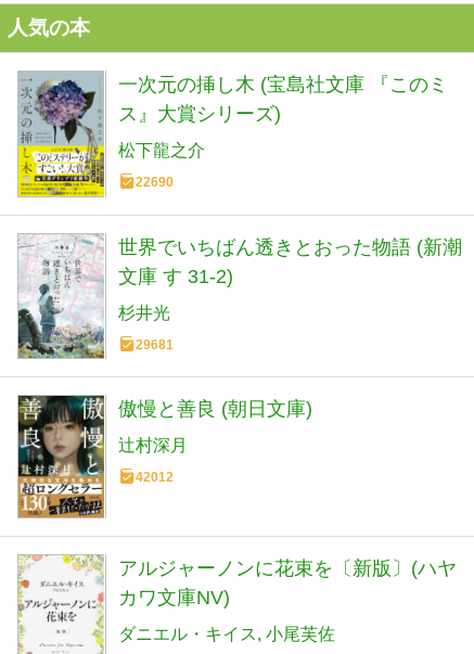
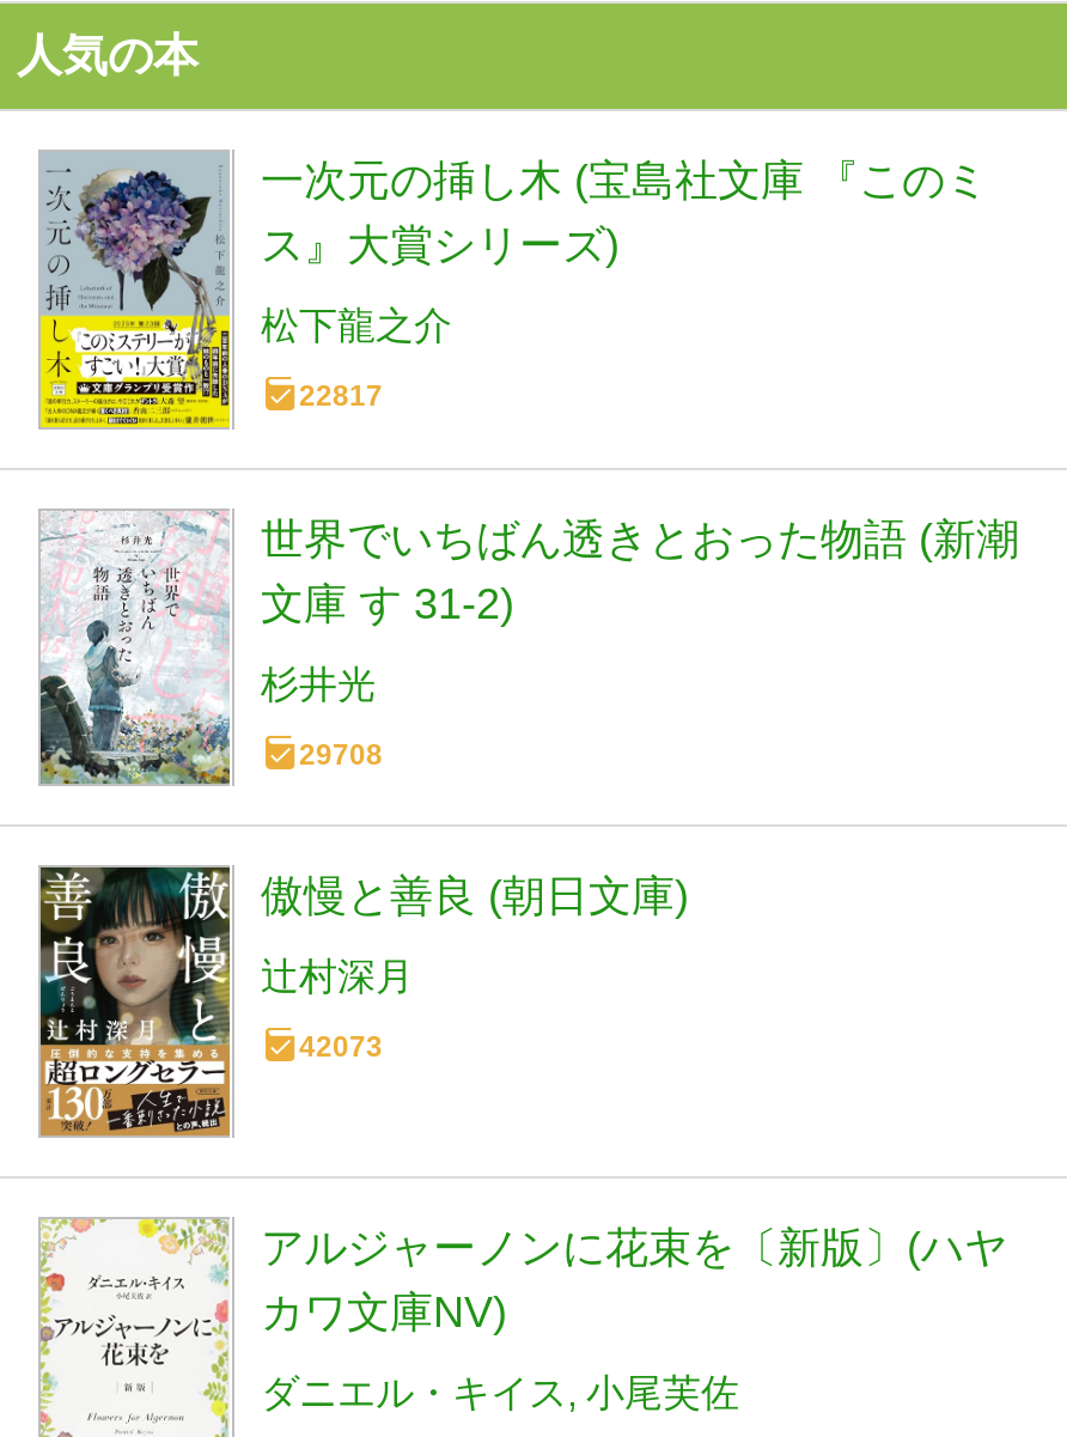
[136,174,174,189] 22690 -> [299,378,383,412] 22817
[136,337,174,352] 29681 -> [299,738,383,771] 29708
[136,469,174,484] 42012 -> [299,1029,383,1063] 42073

